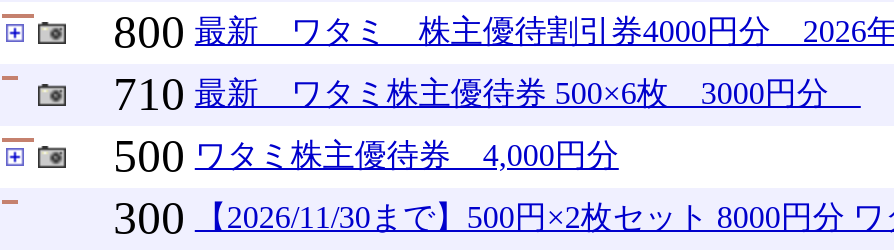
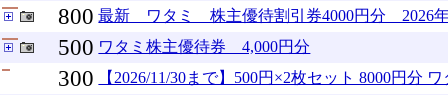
[113,69,861,121] 710 最新 ワタミ株主優待券 500×6枚 3000円分 -> none

